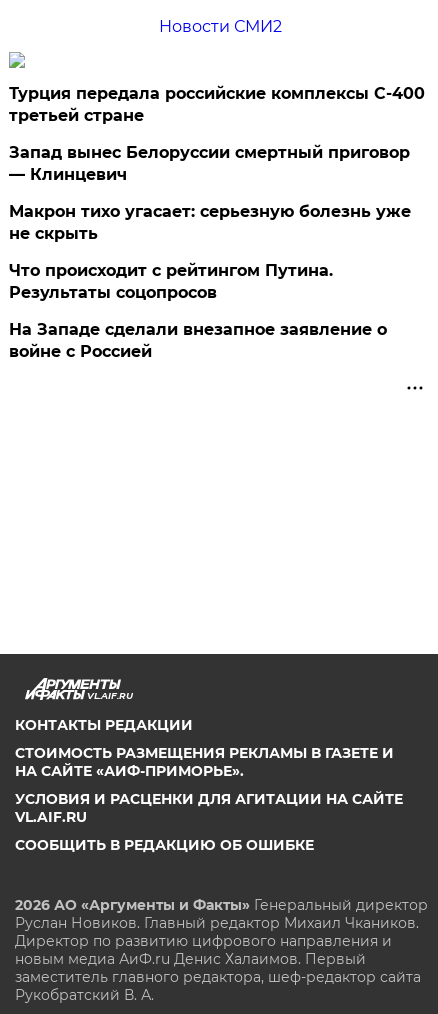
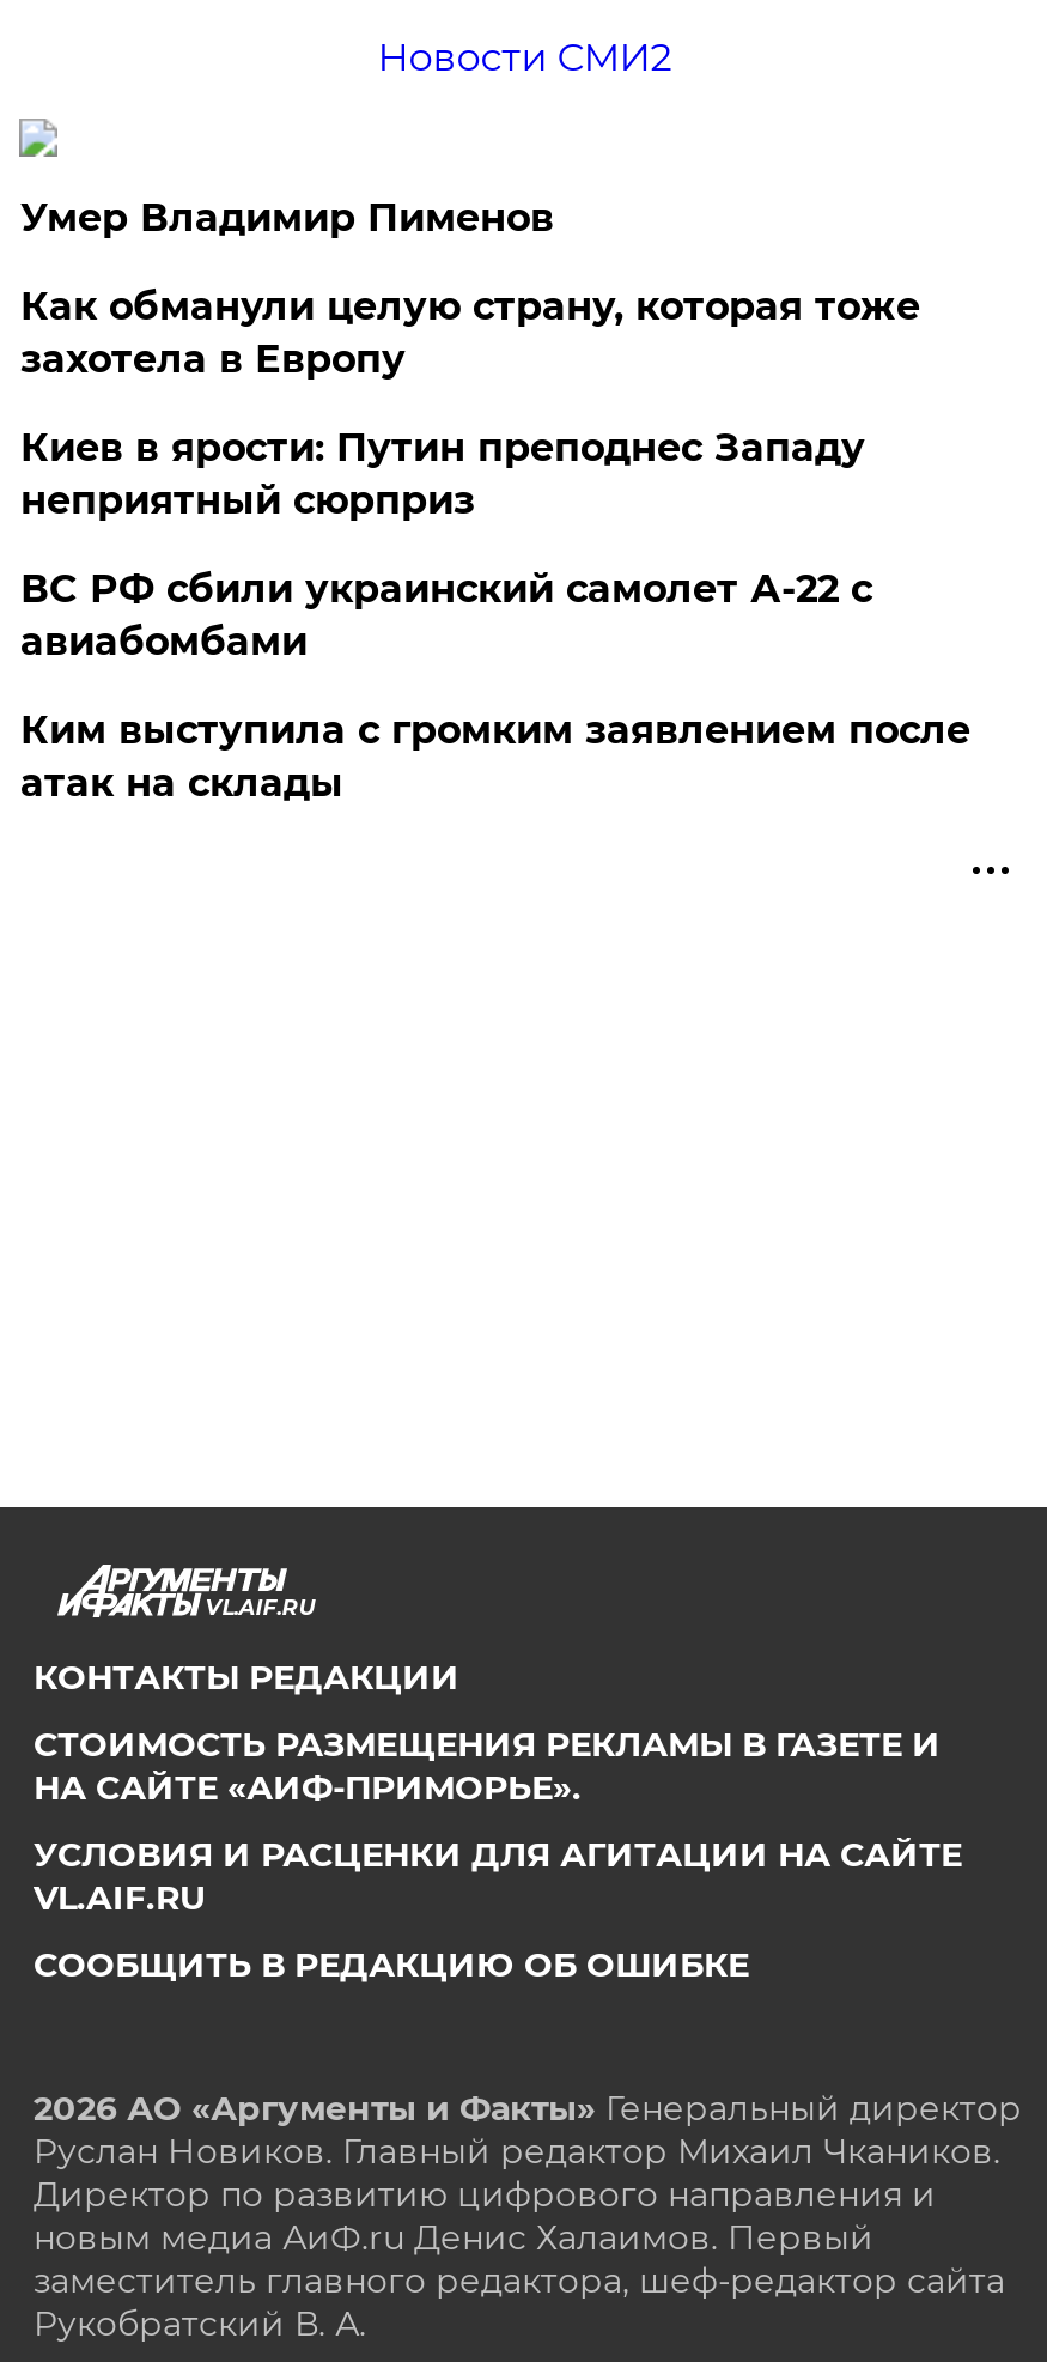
[9,84,425,125] Турция передала российские комплексы С-400 | третьей стране -> [20,195,554,240] Умер Владимир Пименов
[9,143,410,184] Запад вынес Белоруссии смертный приговор | — Клинцевич -> [20,283,920,381] Как обманули целую страну, которая тоже | захотела в Европу
[9,202,411,243] Макрон тихо угасает: серьезную болезнь уже | не скрыть -> [20,425,865,523] Киев в ярости: Путин преподнес Западу | неприятный сюрприз
[9,261,333,302] Что происходит с рейтингом Путина. | Результаты соцопросов -> [20,566,872,664] ВС РФ сбили украинский самолет А-22 с | авиабомбами
[9,320,387,361] На Западе сделали внезапное заявление о | войне с Россией -> [20,707,970,805] Ким выступила с громким заявлением после | атак на склады

